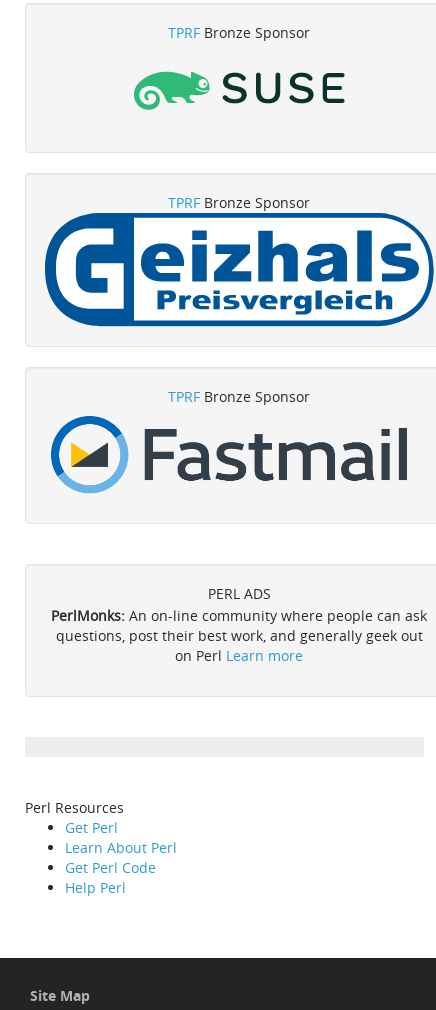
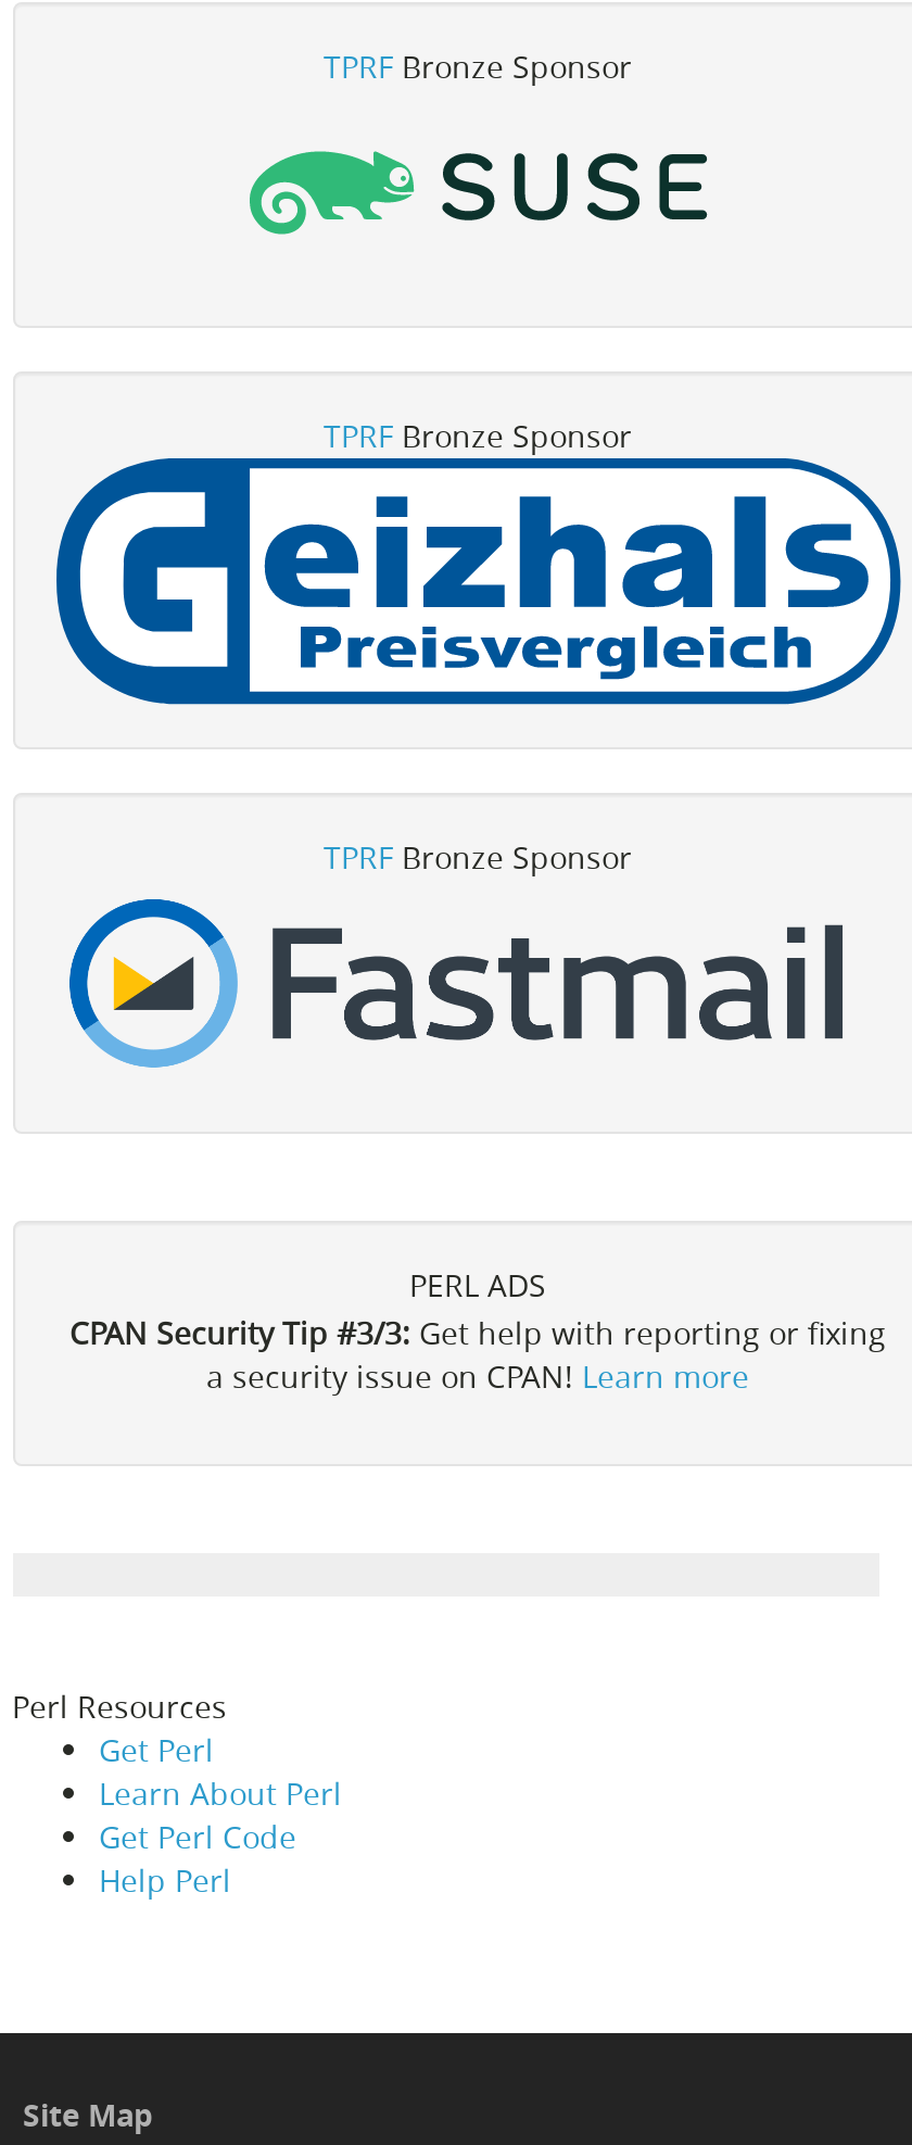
[51,605,427,664] PerlMonks: An on-line community where people can ask | questions, post their best work, and generally geek out | on Perl Learn more -> [69,1311,886,1396] CPAN Security Tip #3/3: Get help with reporting or fixing | a security issue on CPAN! Learn more

